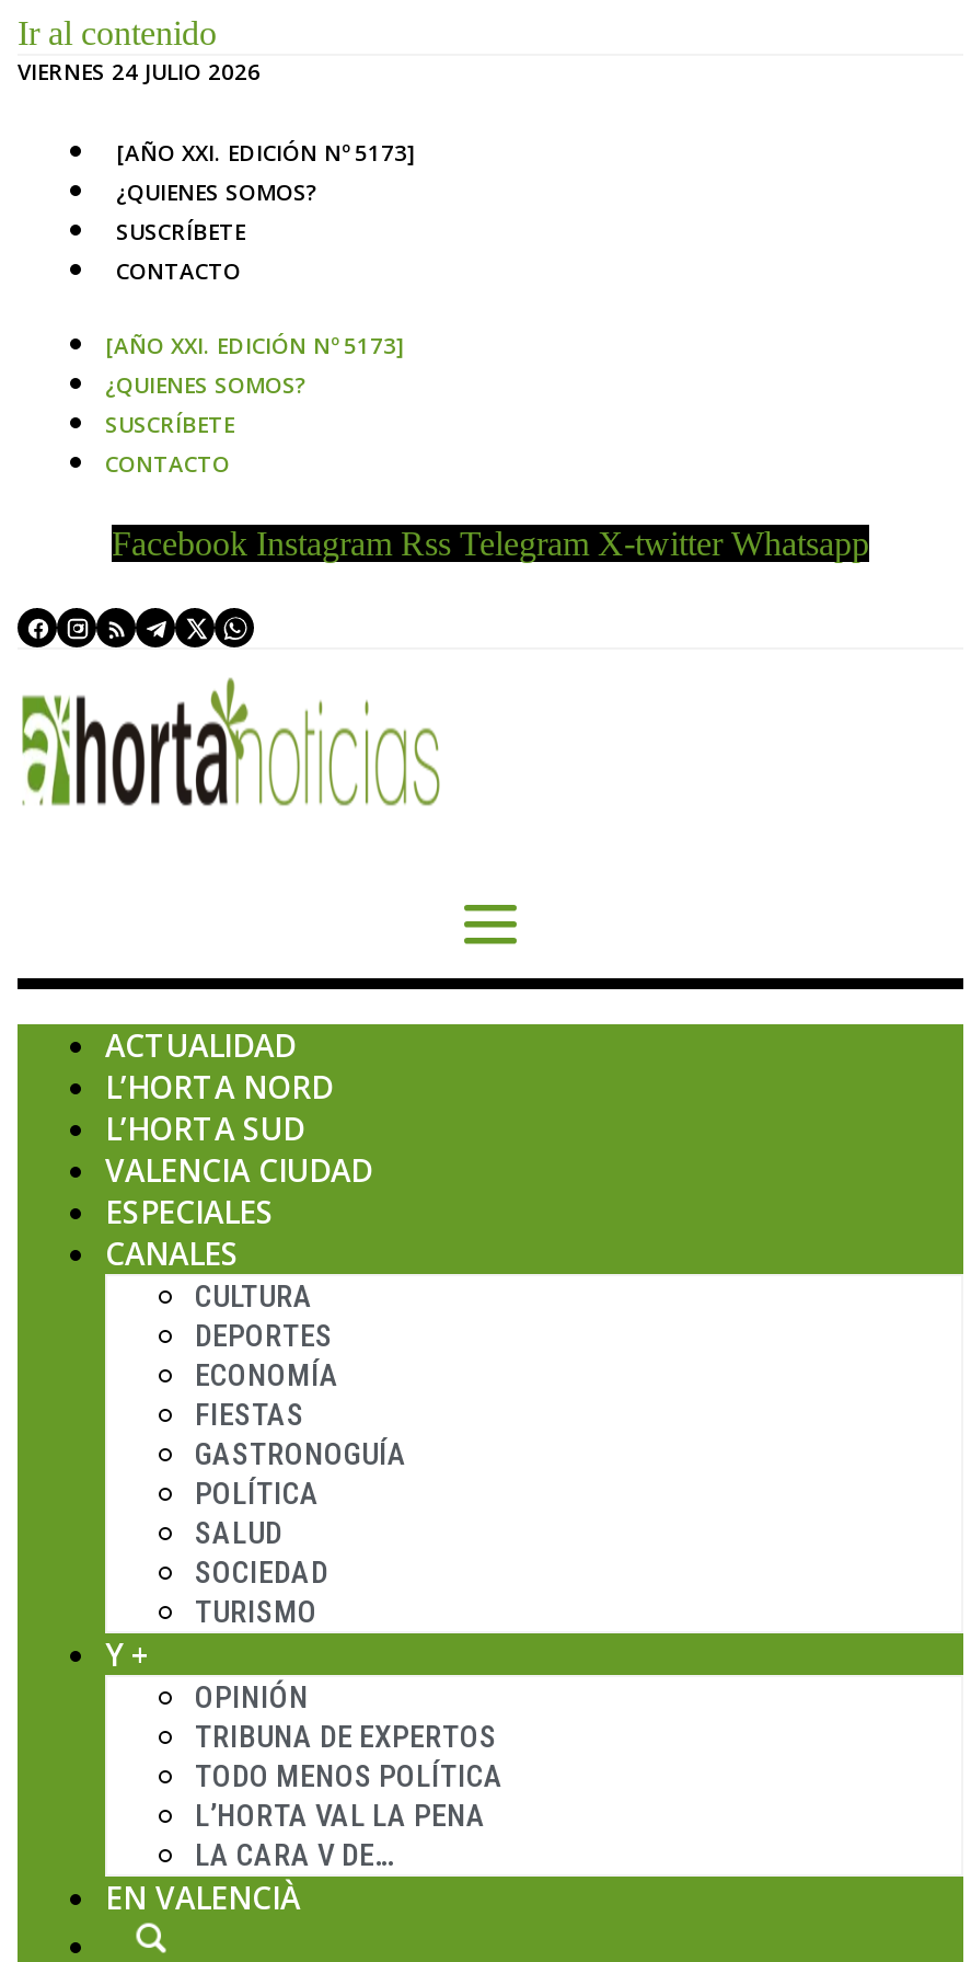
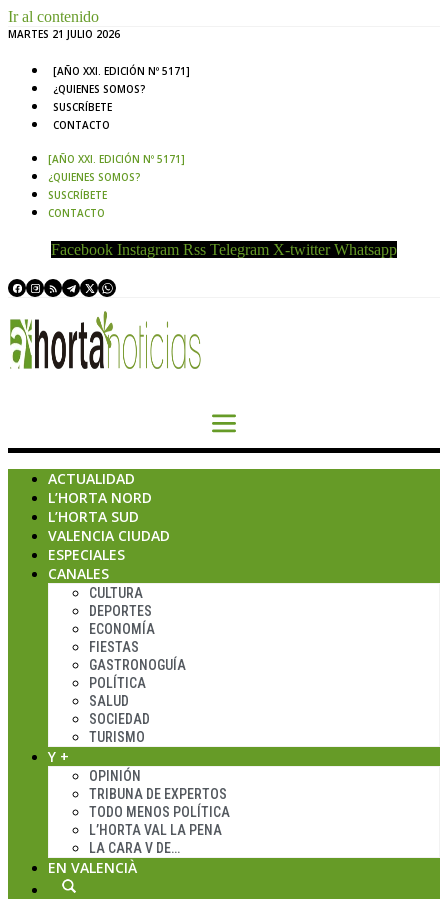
[18,56,261,87] VIERNES 24 JULIO 2026 -> [8,27,120,41] MARTES 21 JULIO 2026
[116,137,416,168] [AÑO XXI. EDICIÓN Nº 5173] -> [53,64,190,78] [AÑO XXI. EDICIÓN Nº 5171]
[105,330,405,360] [AÑO XXI. EDICIÓN Nº 5173] -> [48,152,185,166] [AÑO XXI. EDICIÓN Nº 5171]

